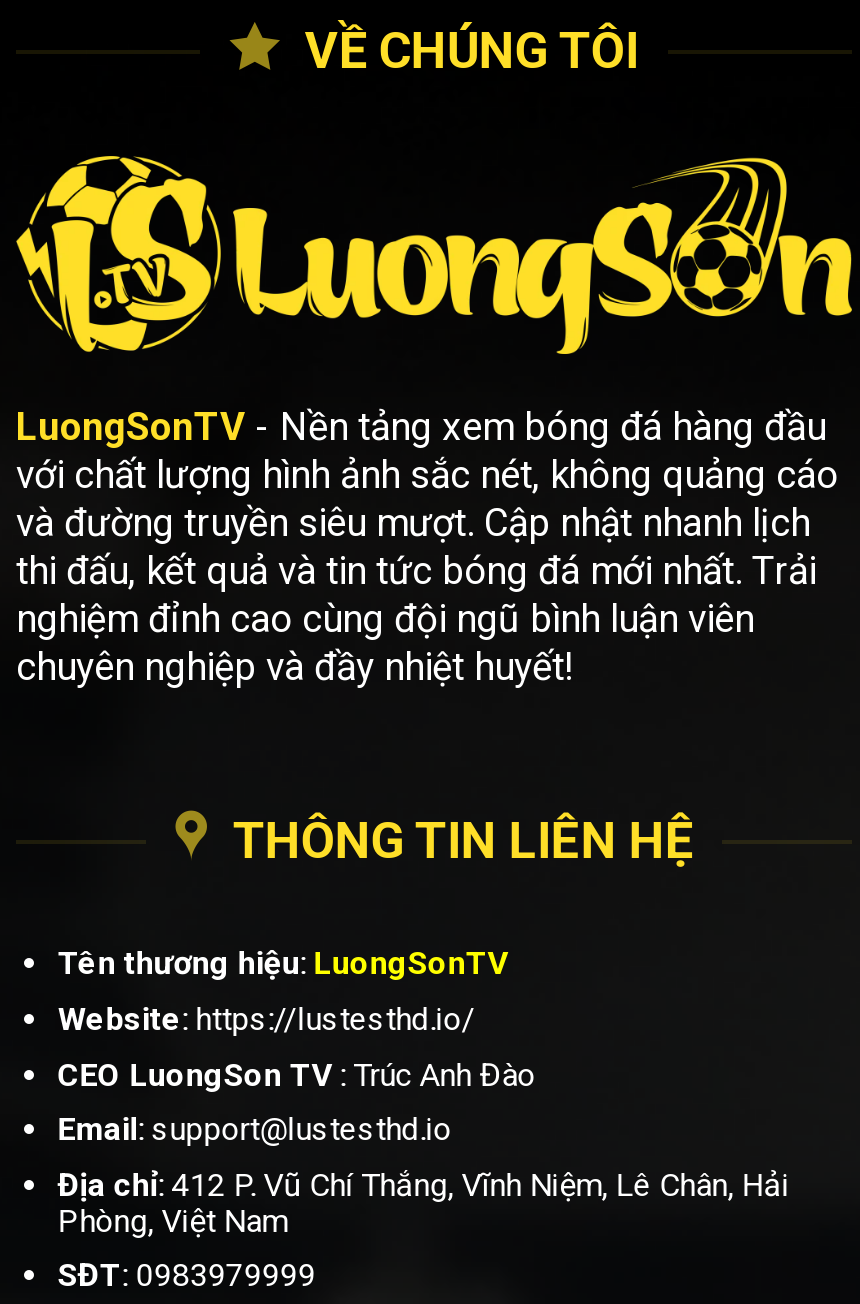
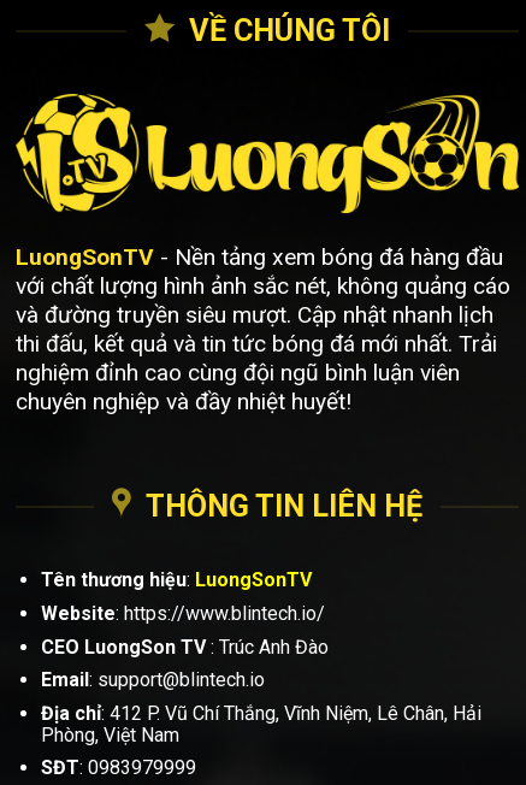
[58,1000,476,1038] Website: https://lustesthd.io/ -> [41,602,325,625] Website: https://www.blintech.io/
[58,1110,452,1148] Email: support@lustesthd.io -> [41,668,265,691] Email: support@blintech.io

